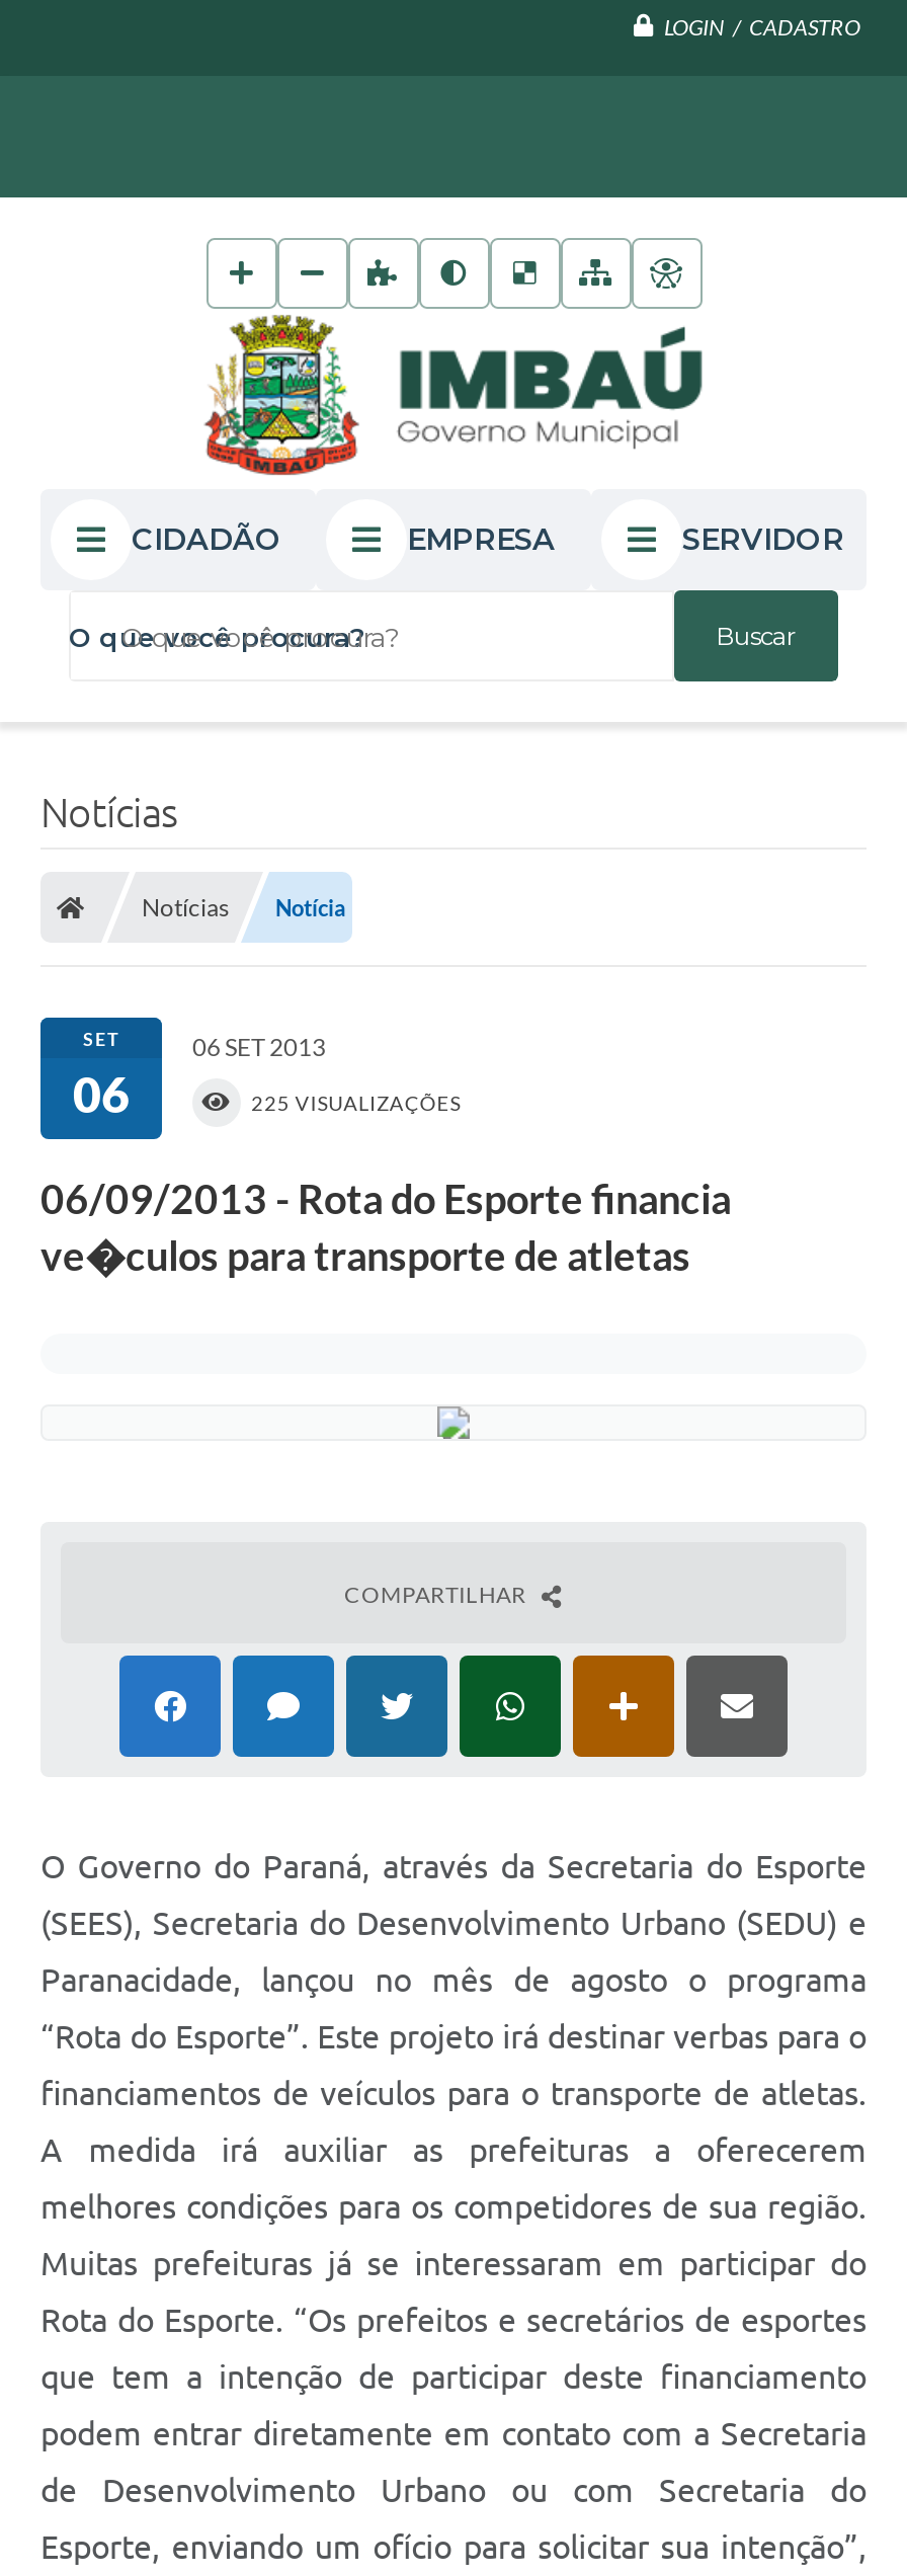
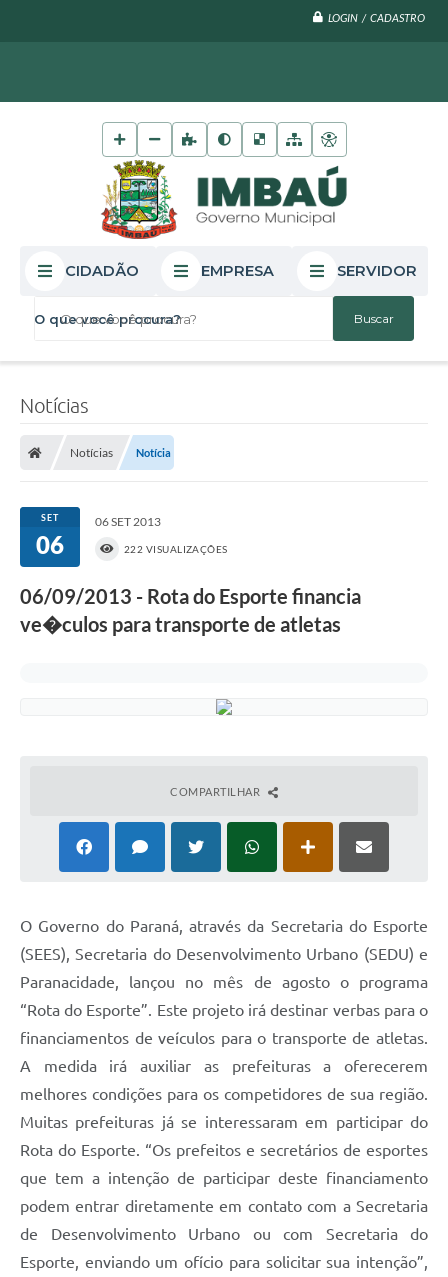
[251,1091,461,1115] 225 VISUALIZAÇÕES -> [124,543,228,555] 222 VISUALIZAÇÕES

